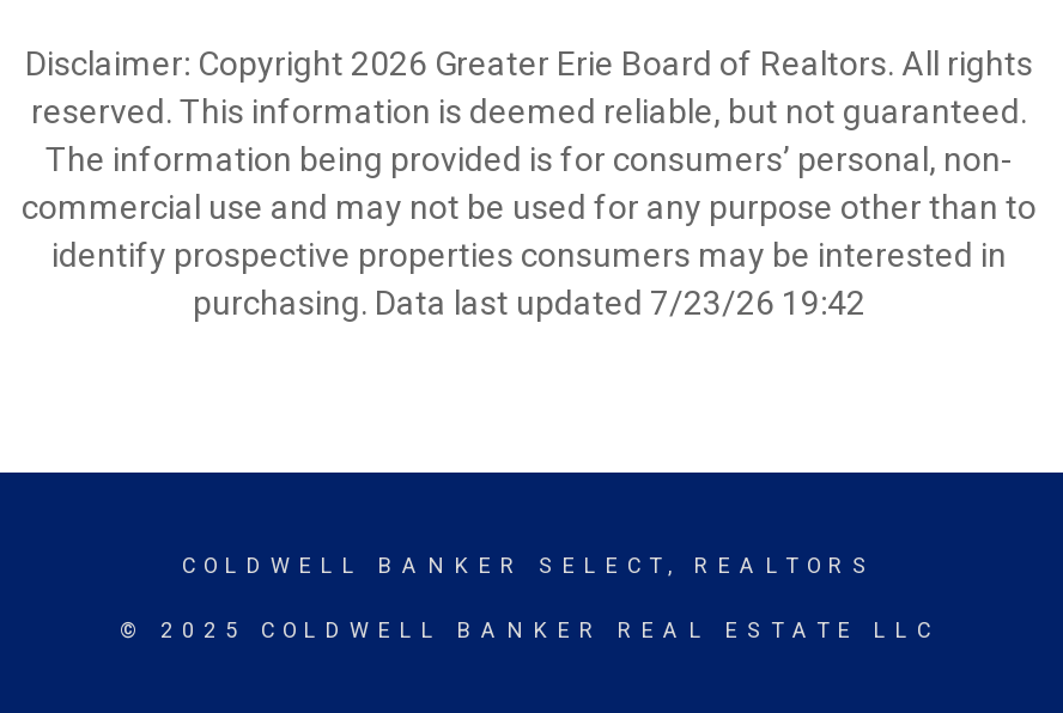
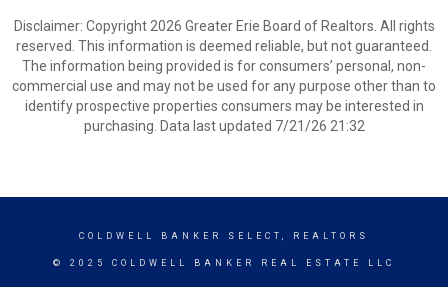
[193,284,865,322] purchasing. Data last updated 7/23/26 19:42 -> [83,118,364,134] purchasing. Data last updated 7/21/26 21:32

